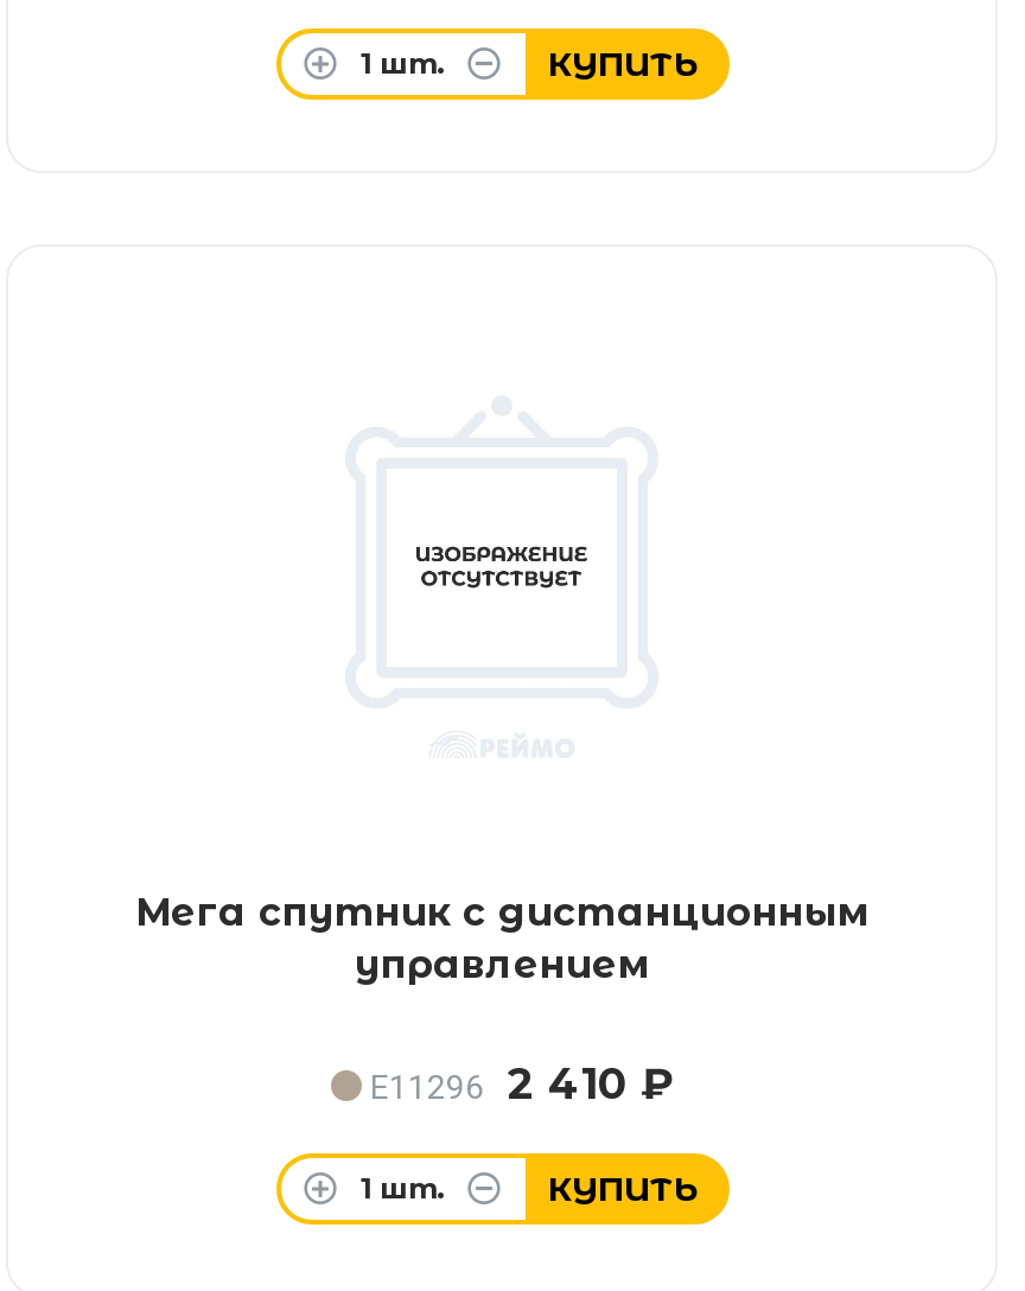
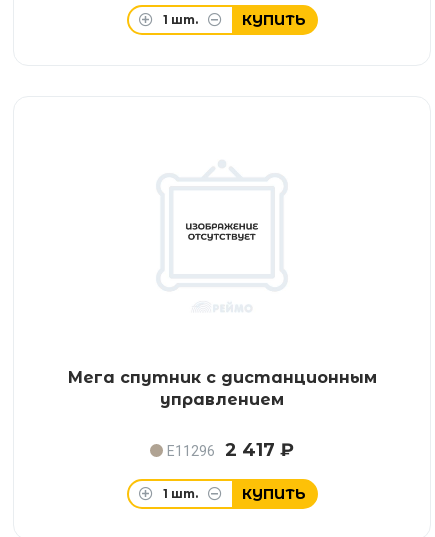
[370,1058,674,1111] E11296 2 410 ₽ -> [167,439,294,461] E11296 2 417 ₽

